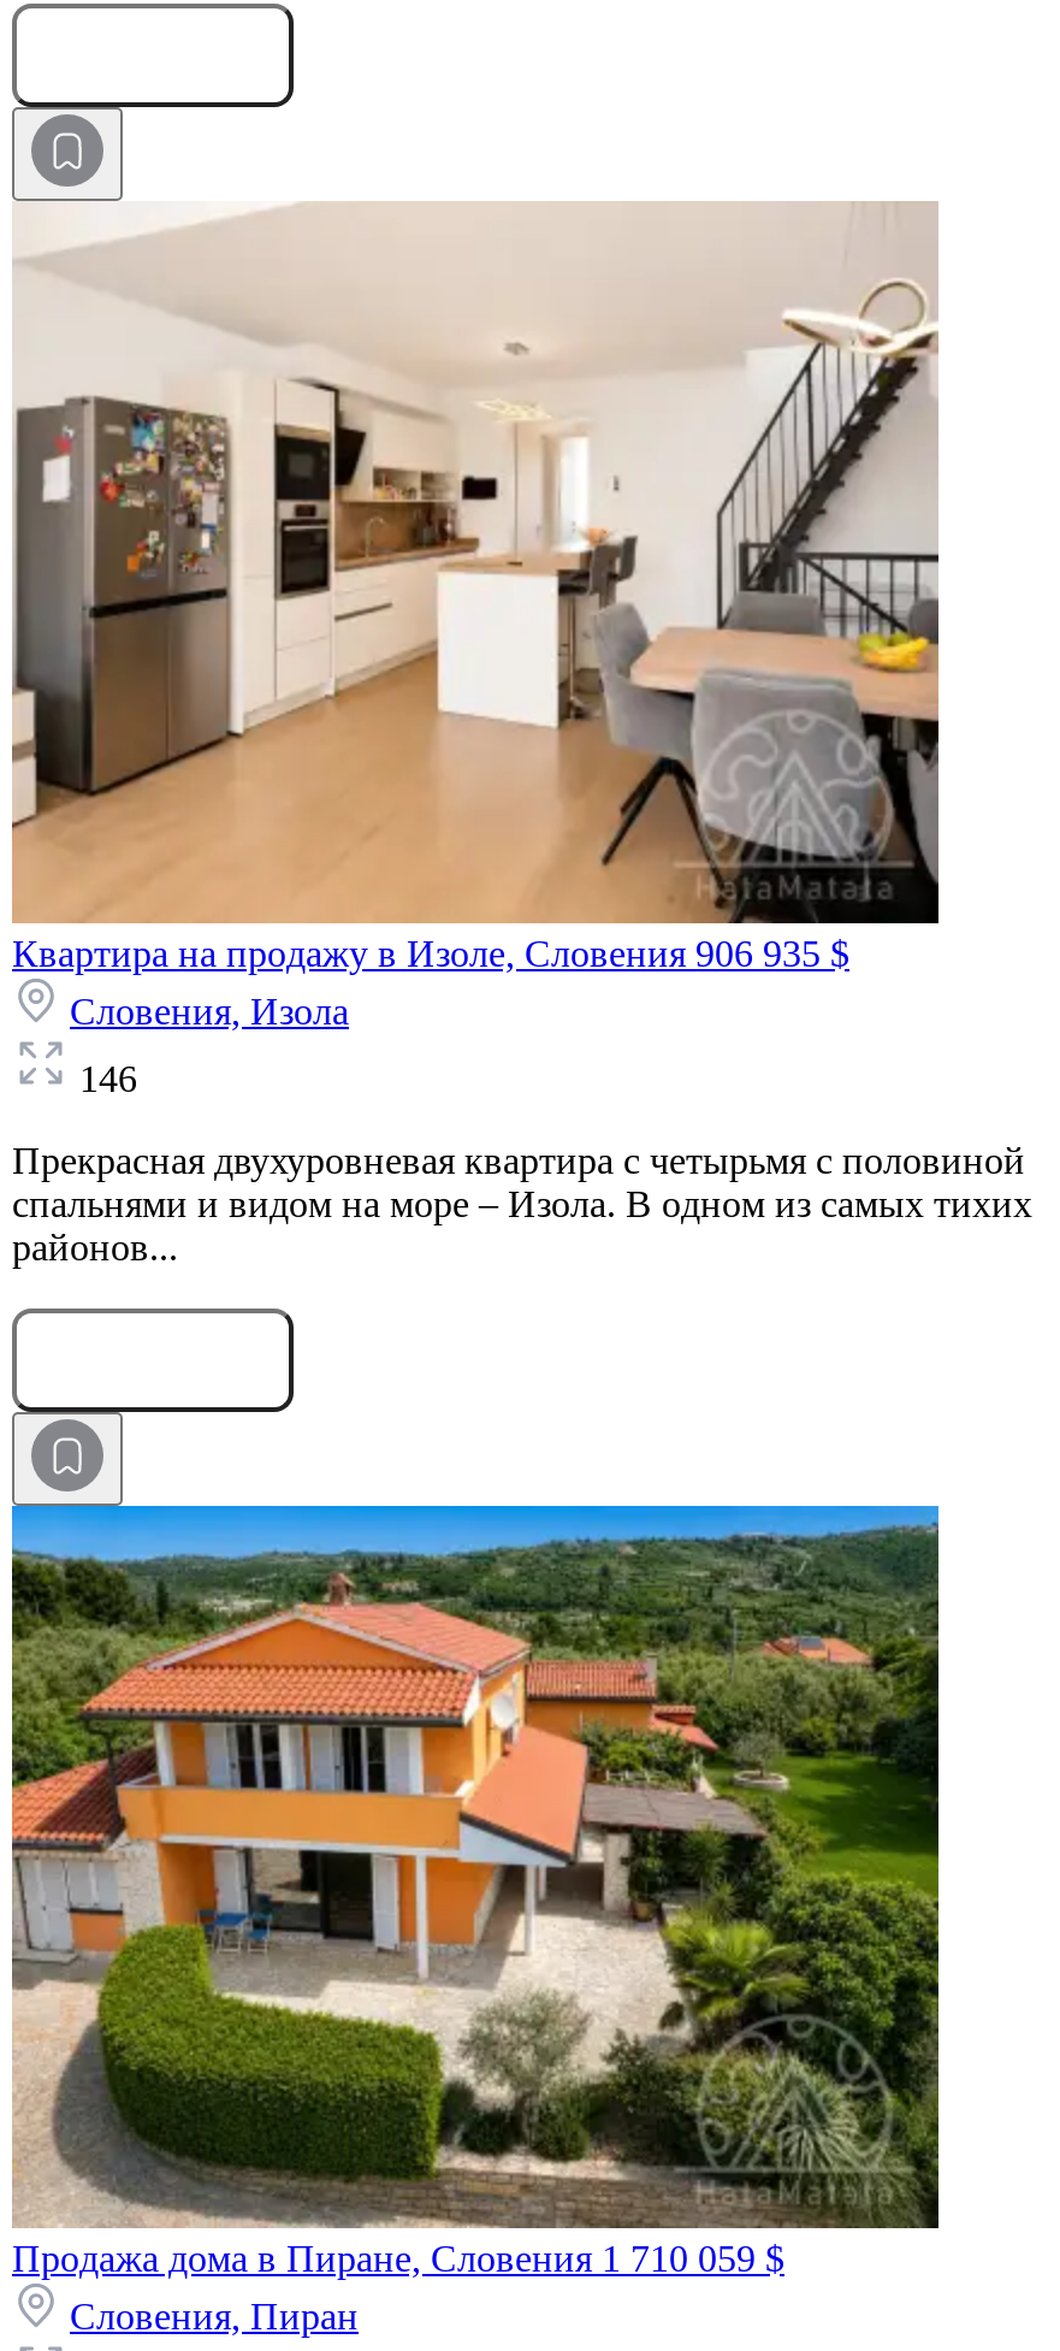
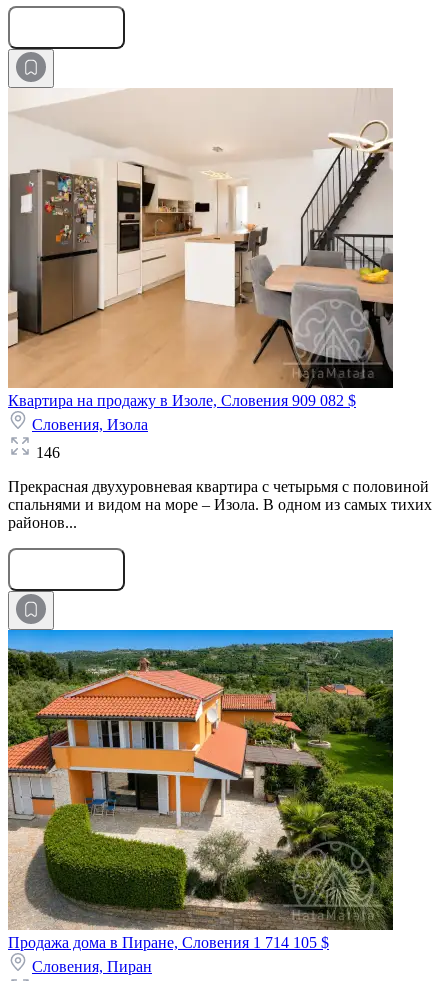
[12,932,849,973] Квартира на продажу в Изоле, Словения 906 935 $ -> [8,392,356,409] Квартира на продажу в Изоле, Словения 909 082 $
[12,2237,784,2278] Продажа дома в Пиране, Словения 1 710 059 $ -> [8,934,329,951] Продажа дома в Пиране, Словения 1 714 105 $

